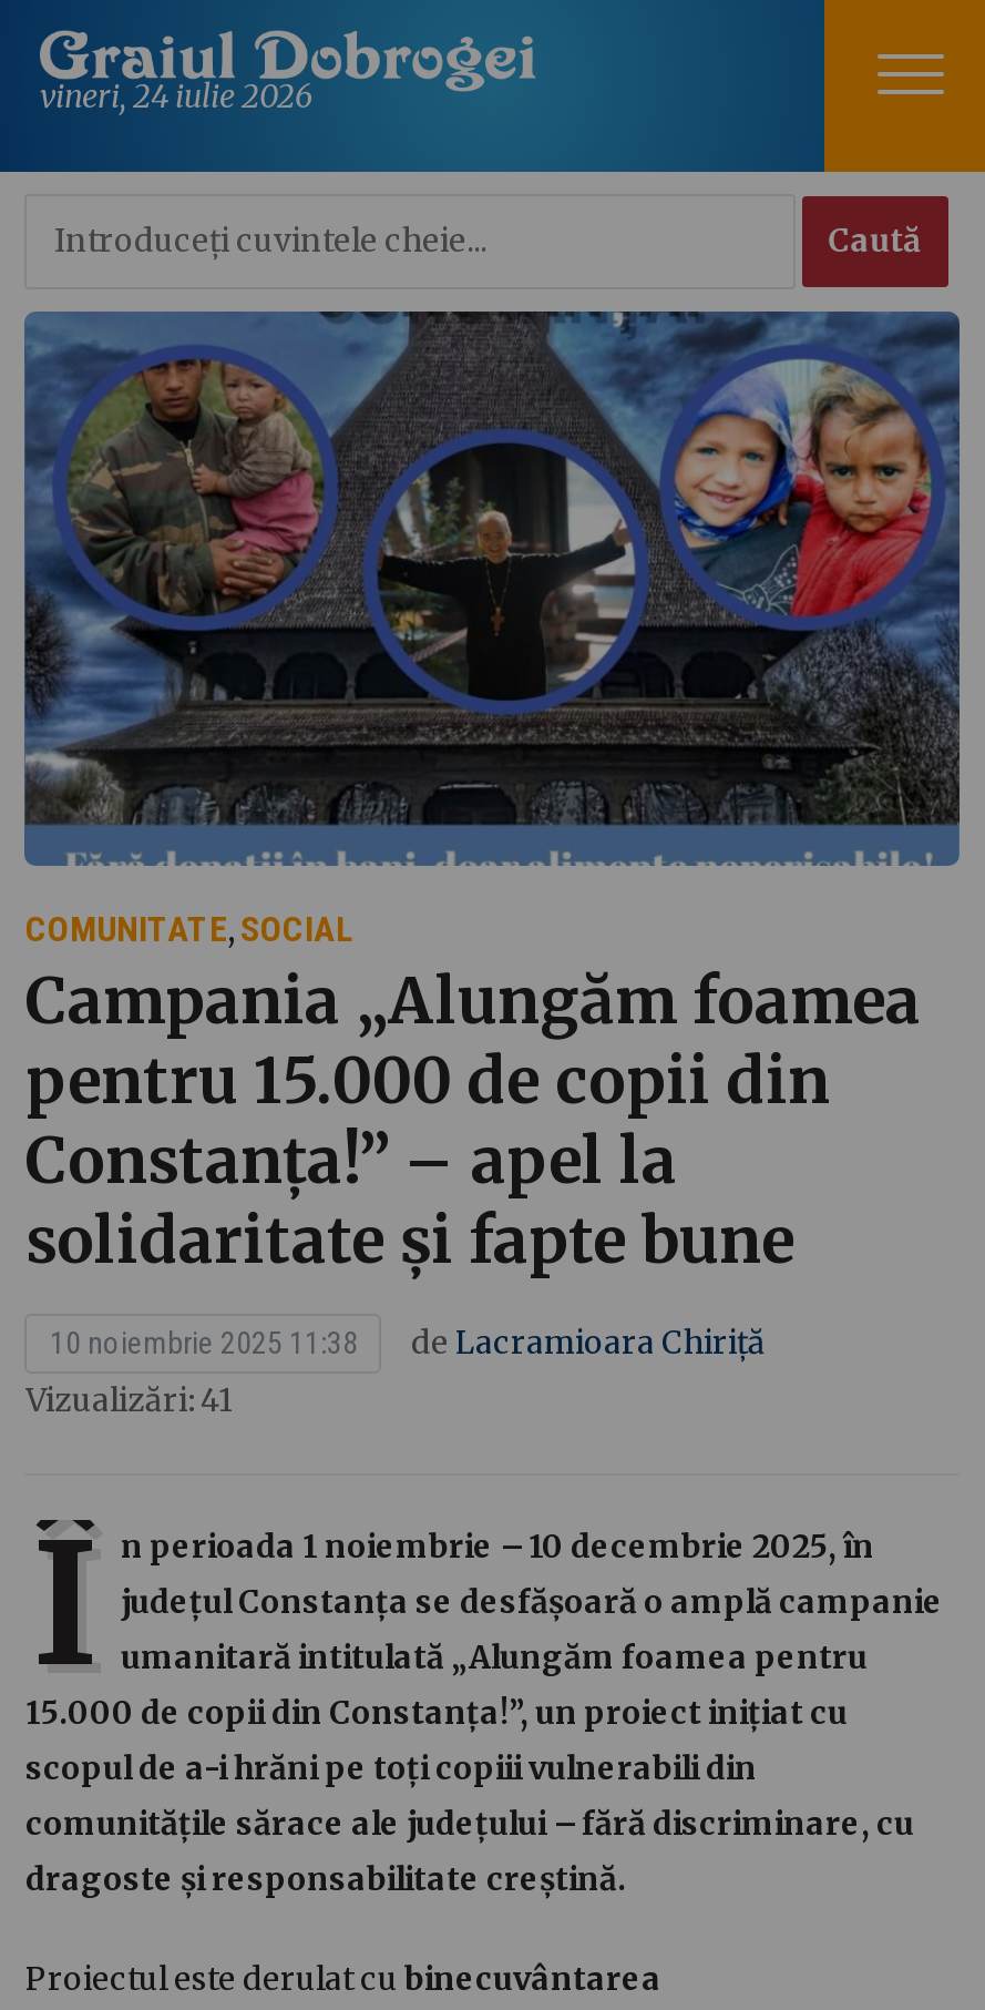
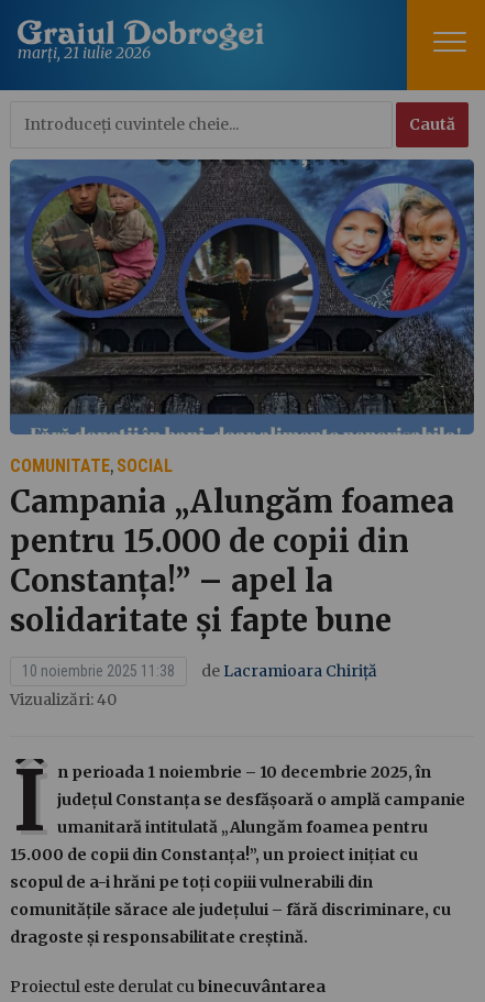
[40,76,312,116] vineri, 24 iulie 2026 -> [18,43,151,63] marți, 21 iulie 2026
[25,1379,234,1419] Vizualizări: 41 -> [10,689,117,709] Vizualizări: 40

